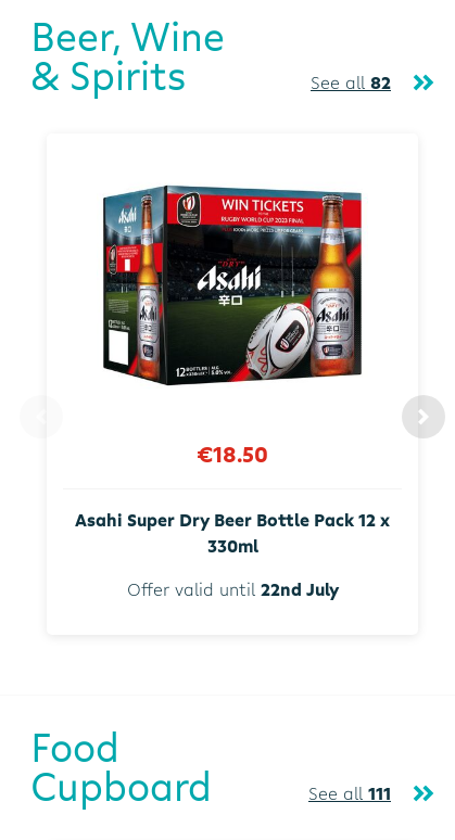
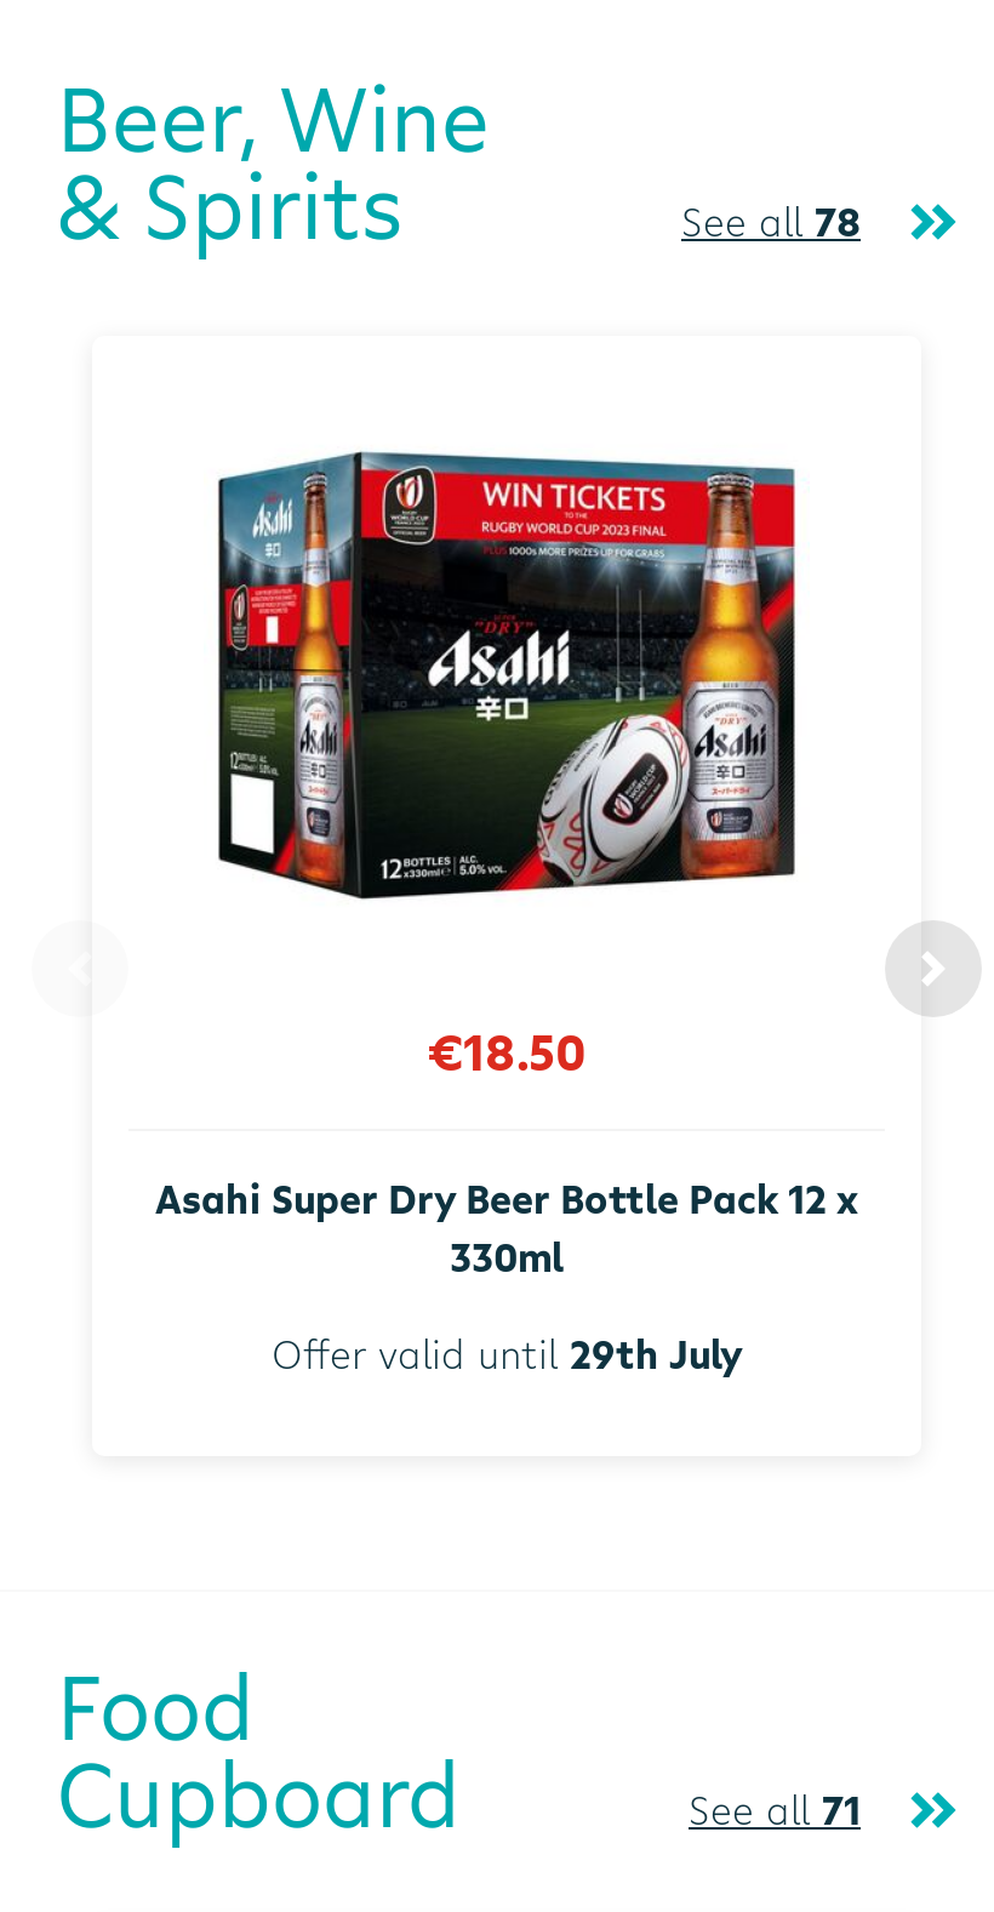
[311,71,391,94] See all 82 -> [681,195,861,249] See all 78
[127,577,338,601] Offer valid until 22nd July -> [272,1327,742,1380] Offer valid until 29th July
[308,781,391,805] See all 111 -> [689,1783,861,1836] See all 71

